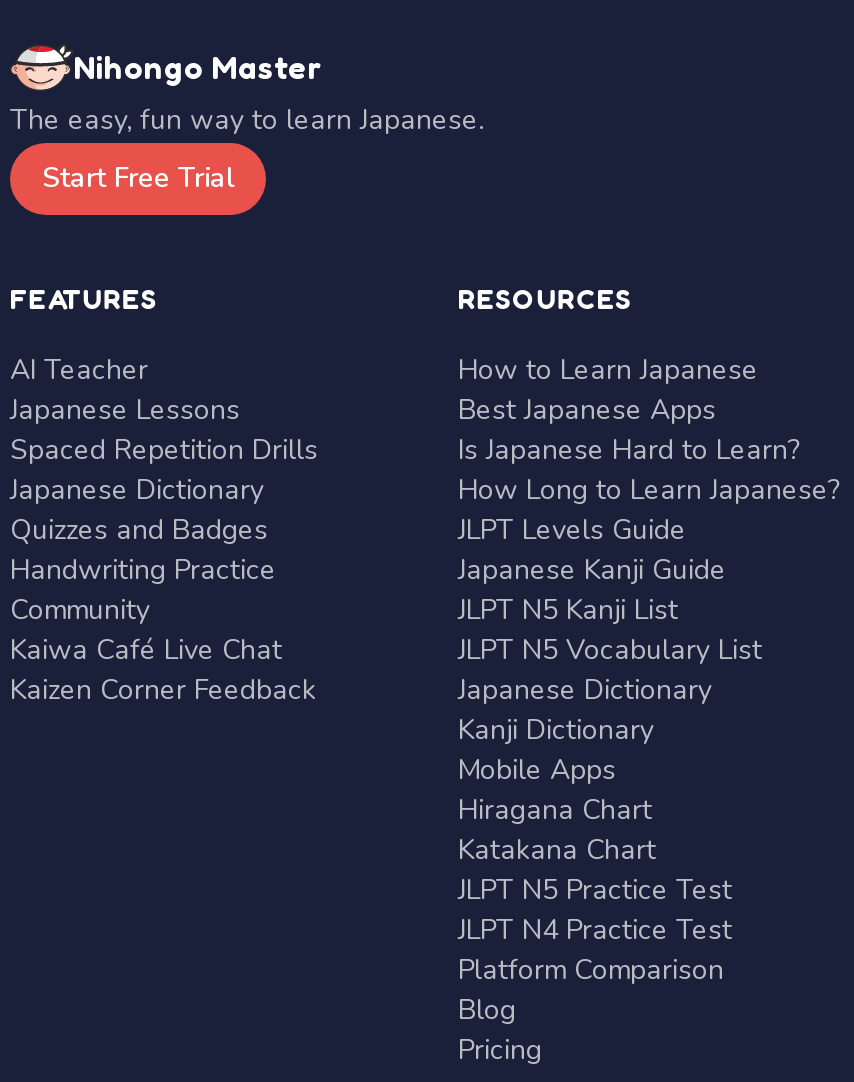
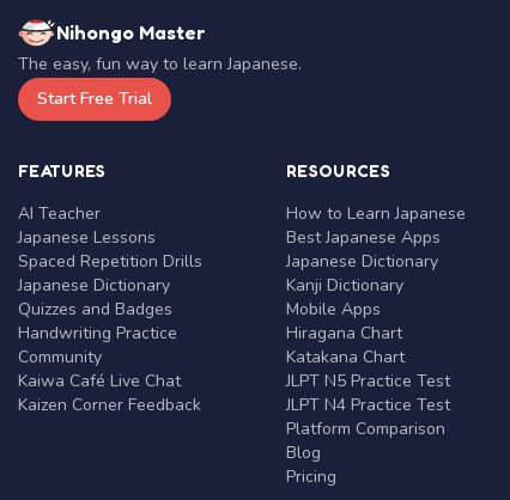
[458,431,840,669] Is Japanese Hard to Learn? | How Long to Learn Japanese? | JLPT Levels Guide | Japanese Kanji Guide | JLPT N5 Kanji List | JLPT N5 Vocabulary List -> none

